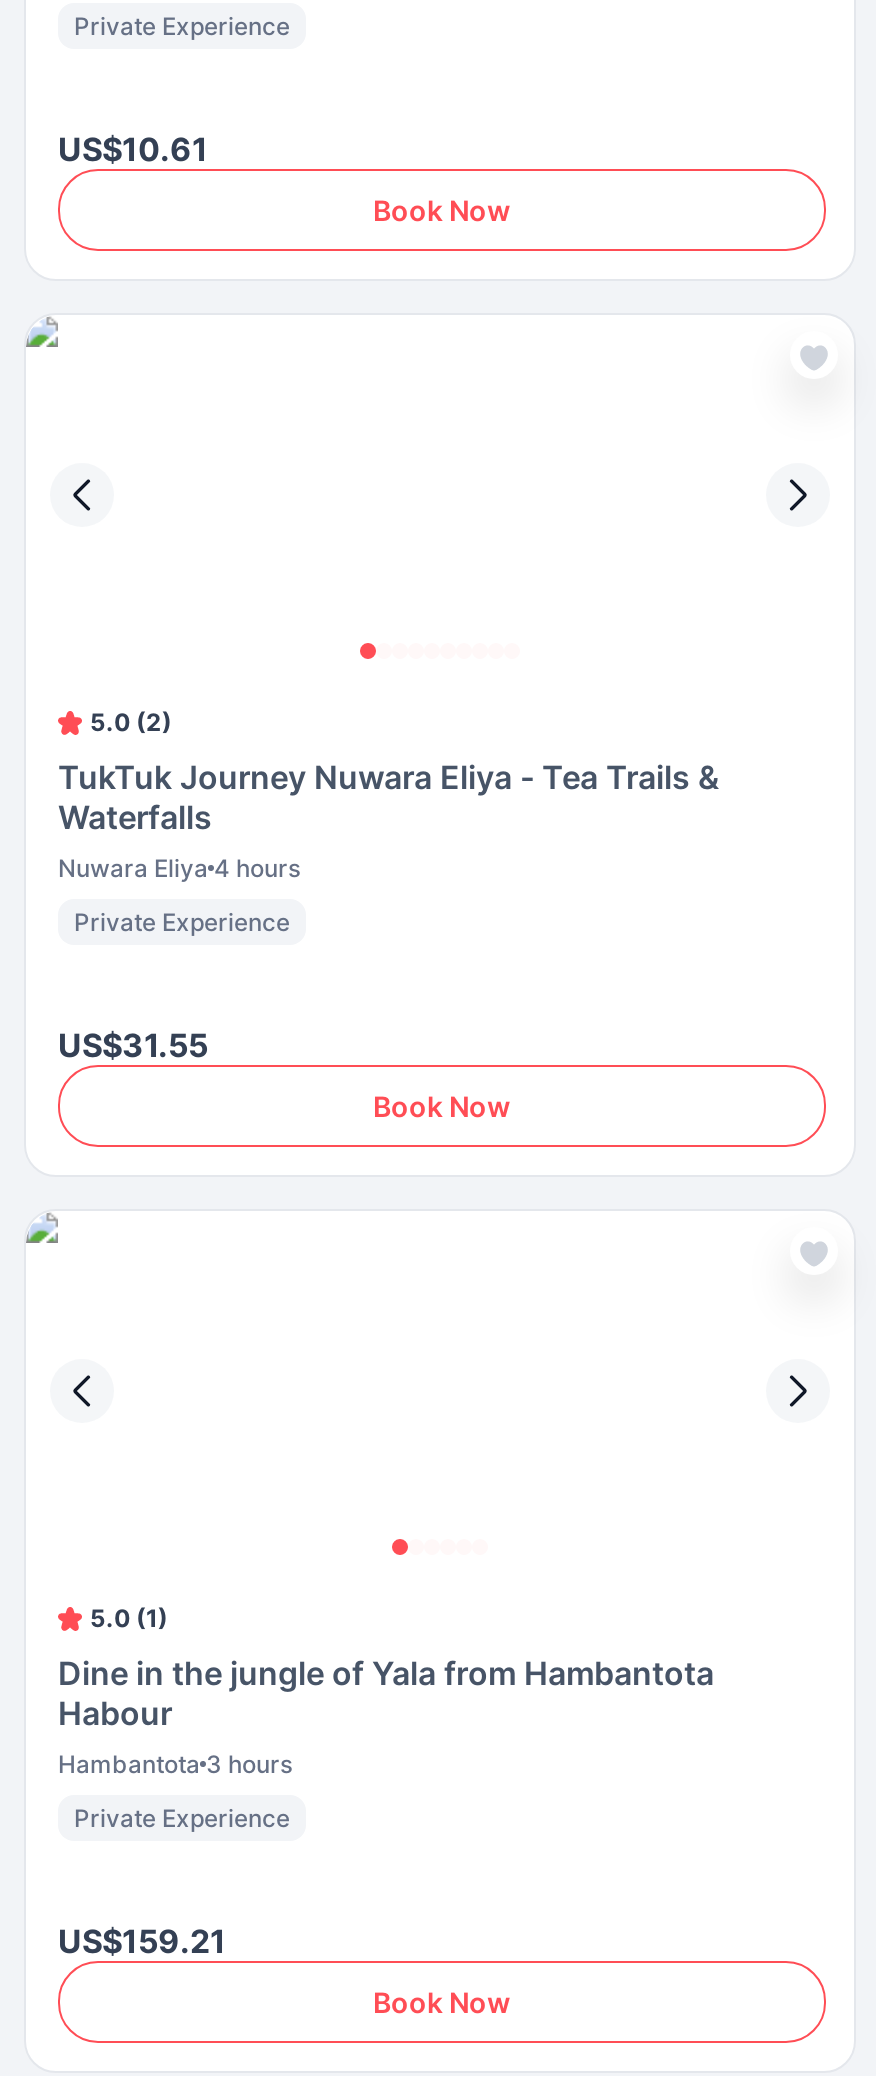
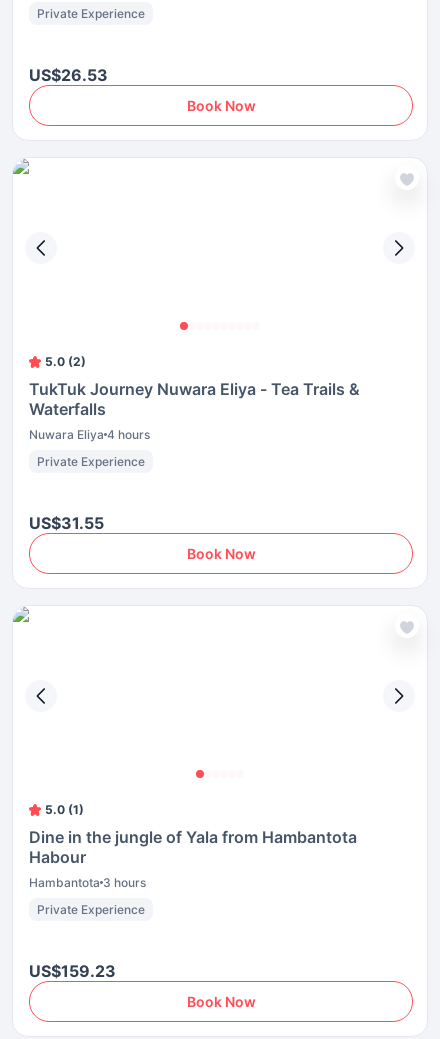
[58,129,208,169] US$10.61 -> [29,65,108,85] US$26.53
[58,1921,226,1961] US$159.21 -> [29,961,116,981] US$159.23

